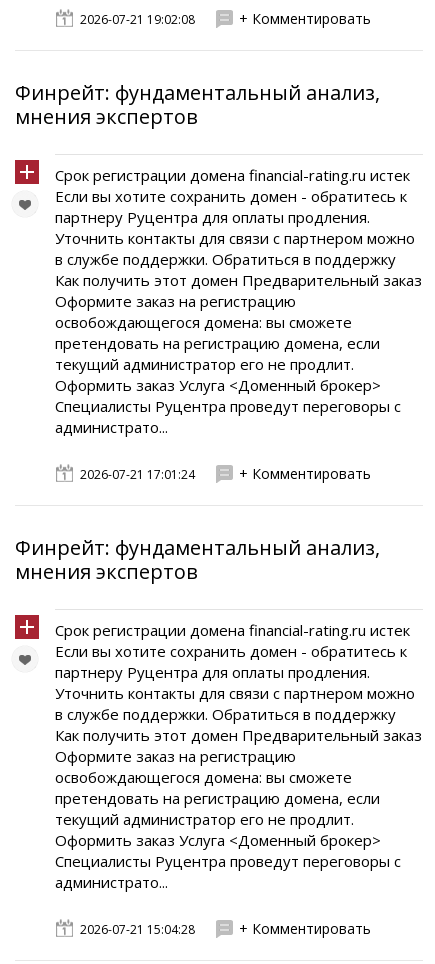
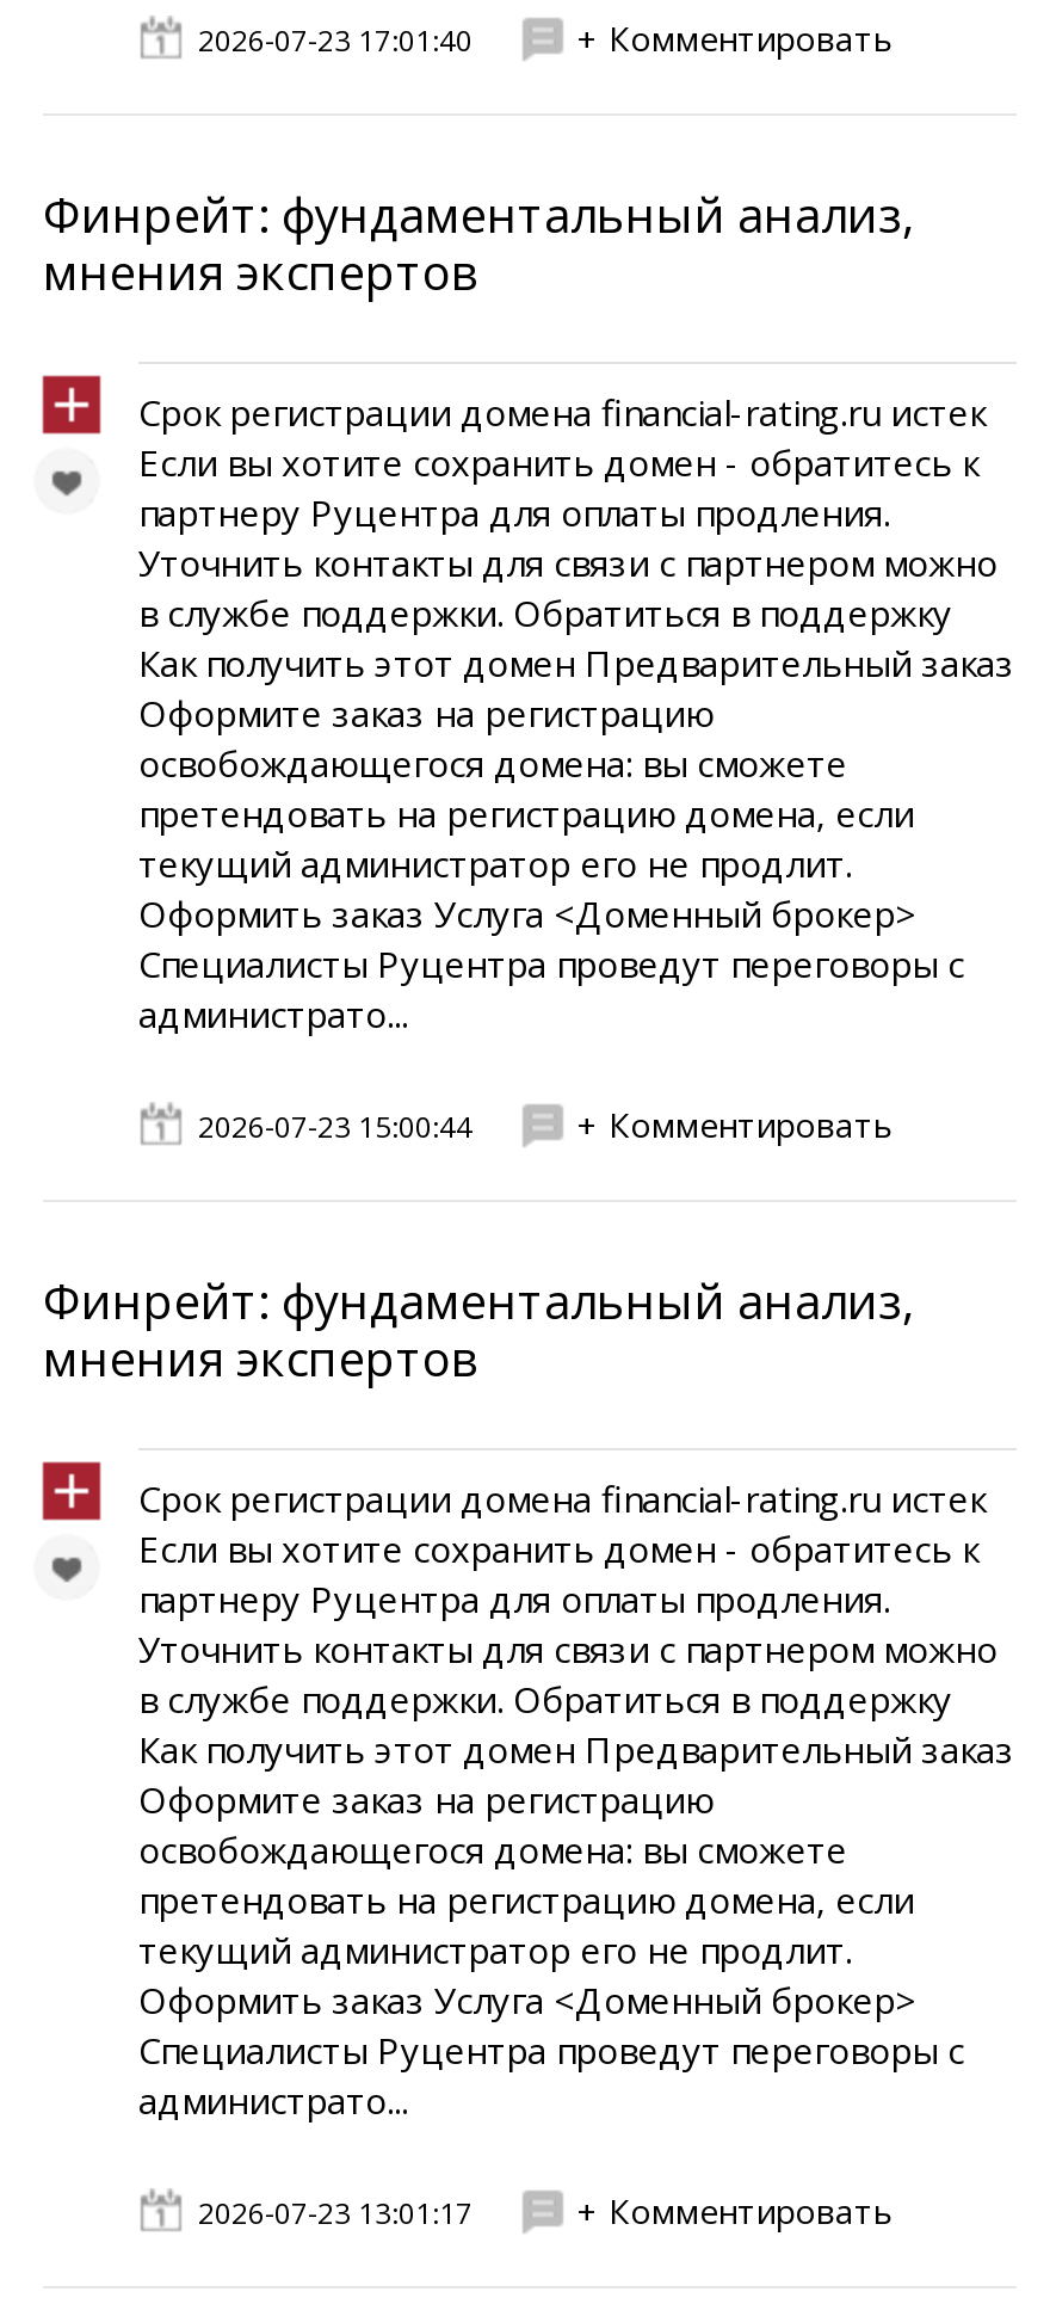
[80,11,195,28] 2026-07-21 19:02:08 -> [198,20,472,61] 2026-07-23 17:01:40
[80,466,195,483] 2026-07-21 17:01:24 -> [198,1107,472,1147] 2026-07-23 15:00:44
[80,921,195,938] 2026-07-21 15:04:28 -> [198,2193,472,2234] 2026-07-23 13:01:17

